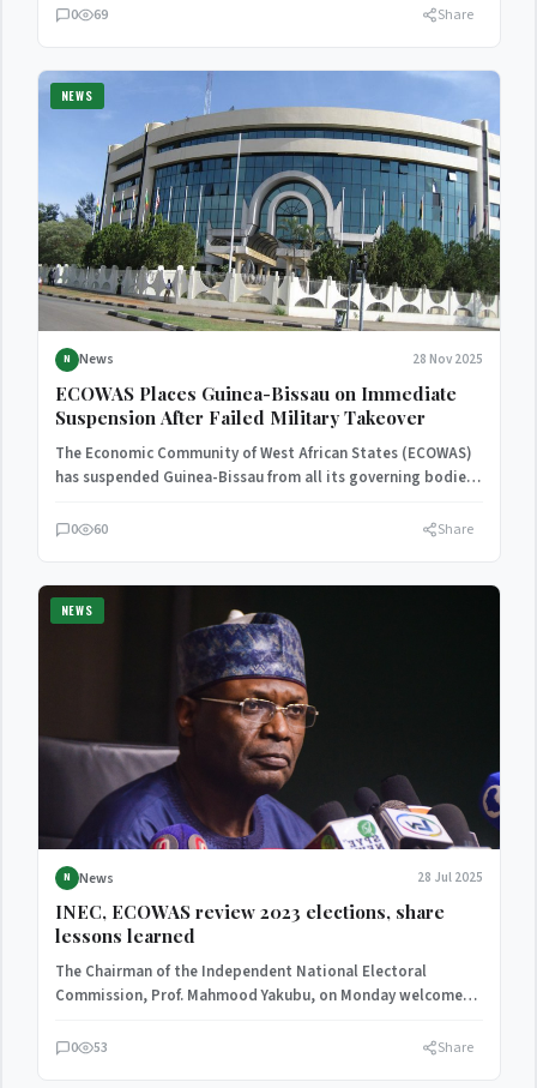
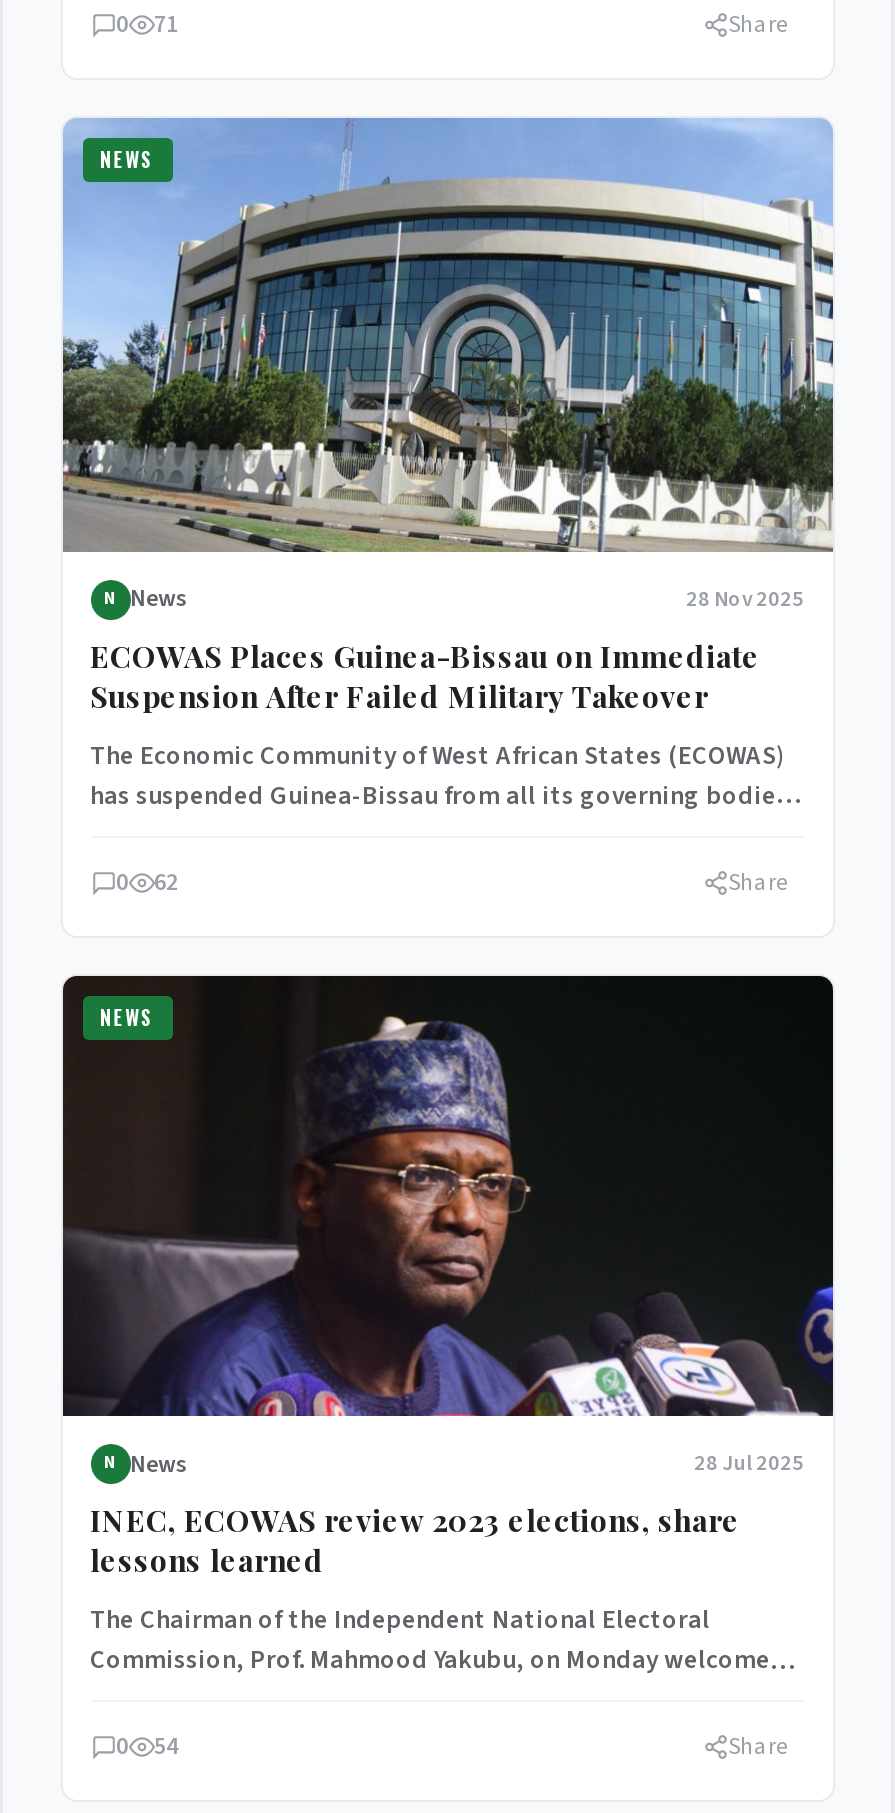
[70,5,107,25] 0 69 -> [116,8,178,42] 0 71
[70,519,107,539] 0 60 -> [116,865,178,899] 0 62
[70,1038,107,1058] 0 53 -> [116,1731,178,1765] 0 54

